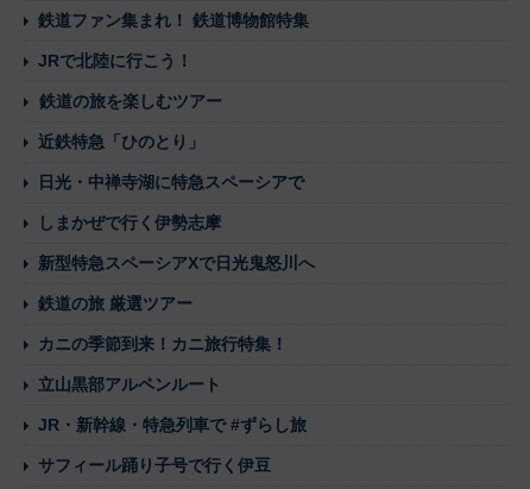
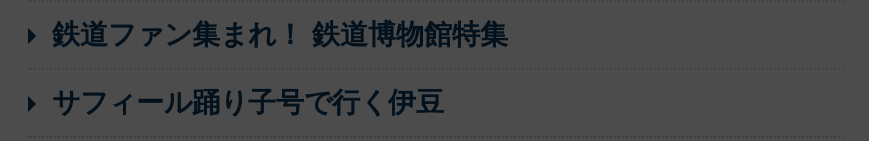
[38,52,315,435] JRで北陸に行こう！ | 鉄道の旅を楽しむツアー | 近鉄特急「ひのとり」 | 日光・中禅寺湖に特急スペーシアで | しまかぜで行く伊勢志摩 | 新型特急スペーシアXで日光鬼怒川へ | 鉄道の旅 厳選ツアー | カニの季節到来！カニ旅行特集！ | 立山黒部アルペンルート | JR・新幹線・特急列車で #ずらし旅 -> none

